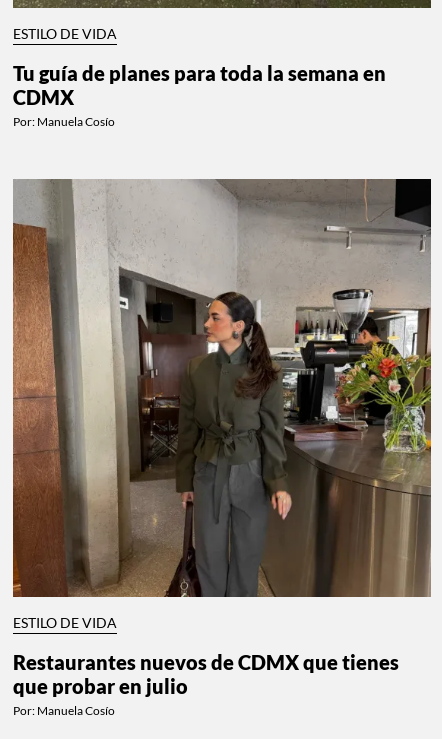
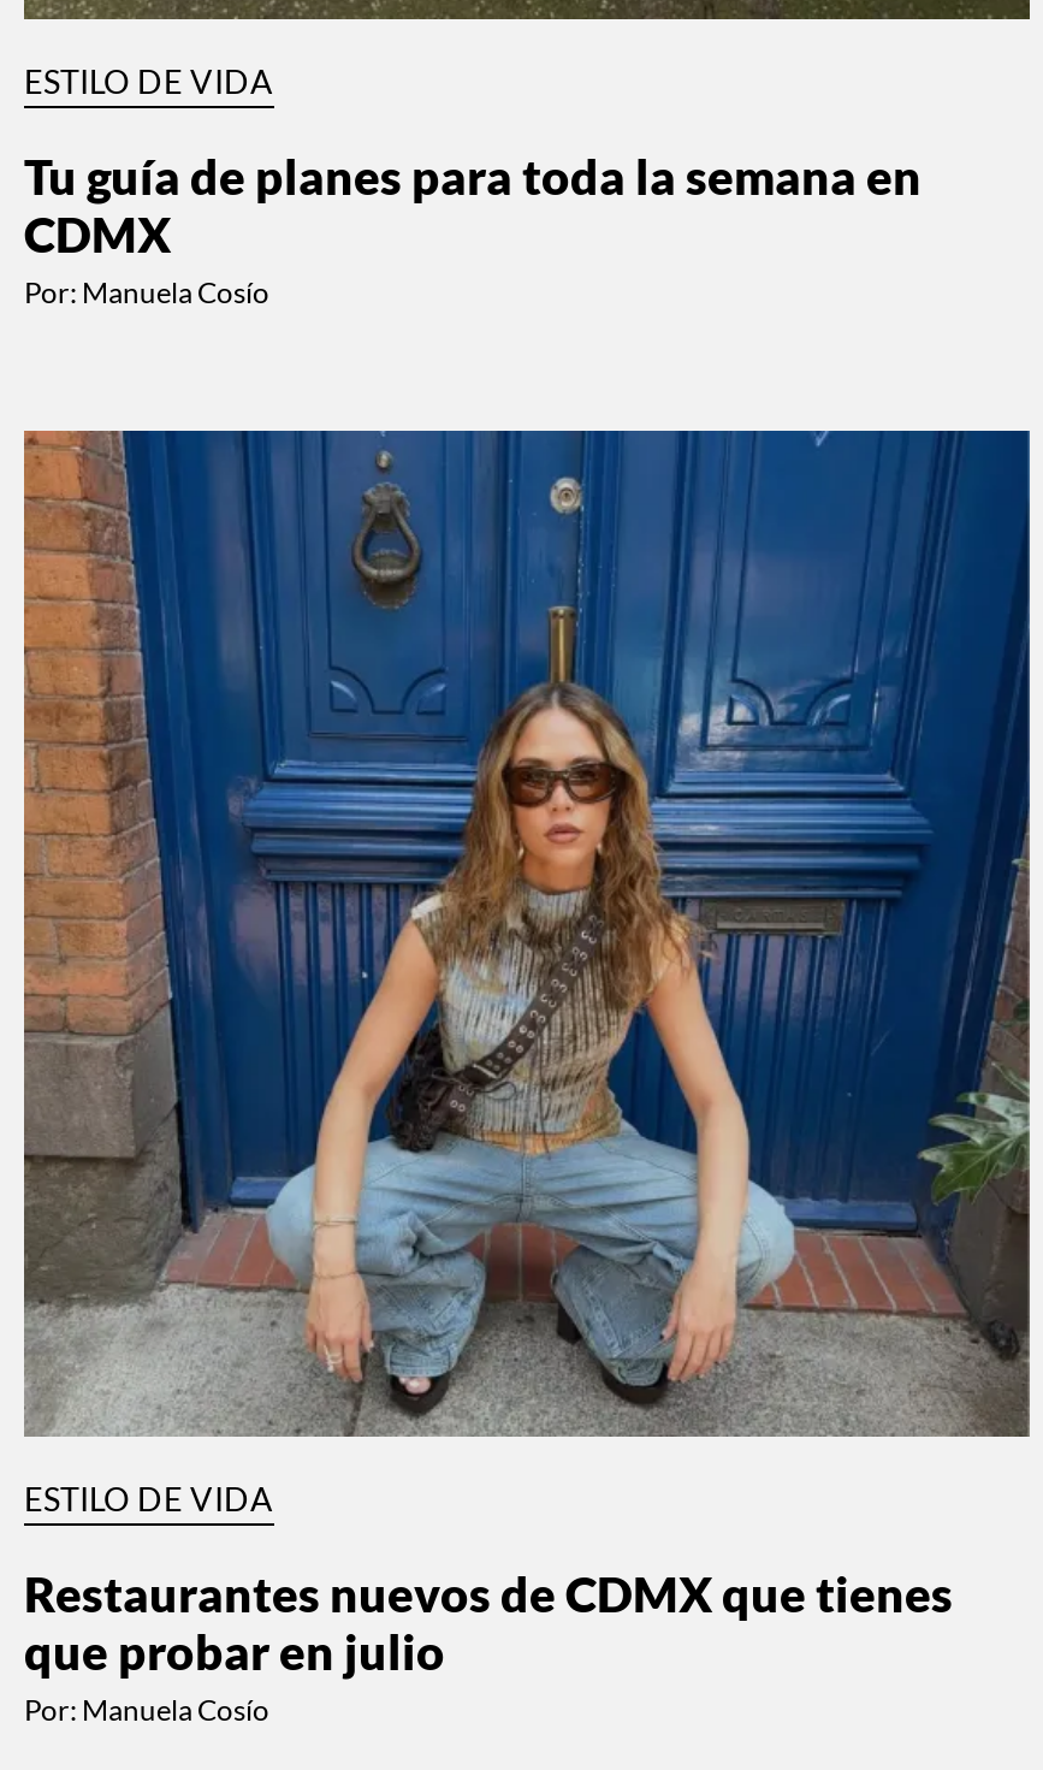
[12,178,432,597] [image] -> [24,428,1032,1437] [image]

